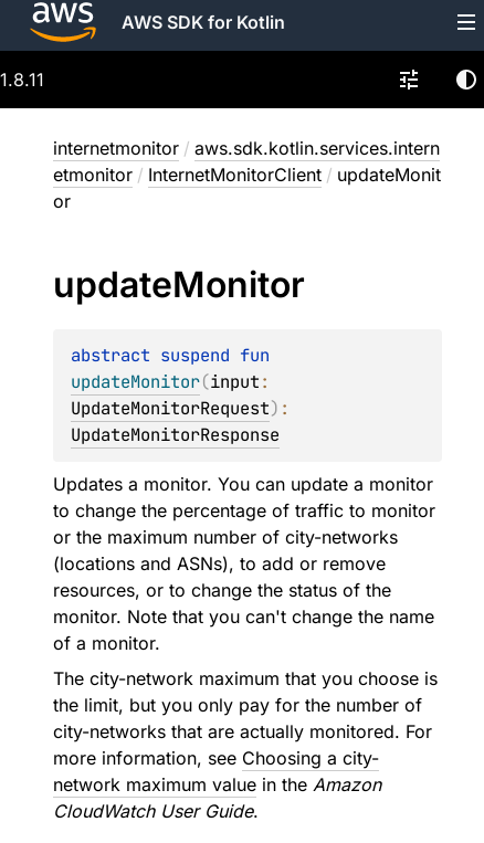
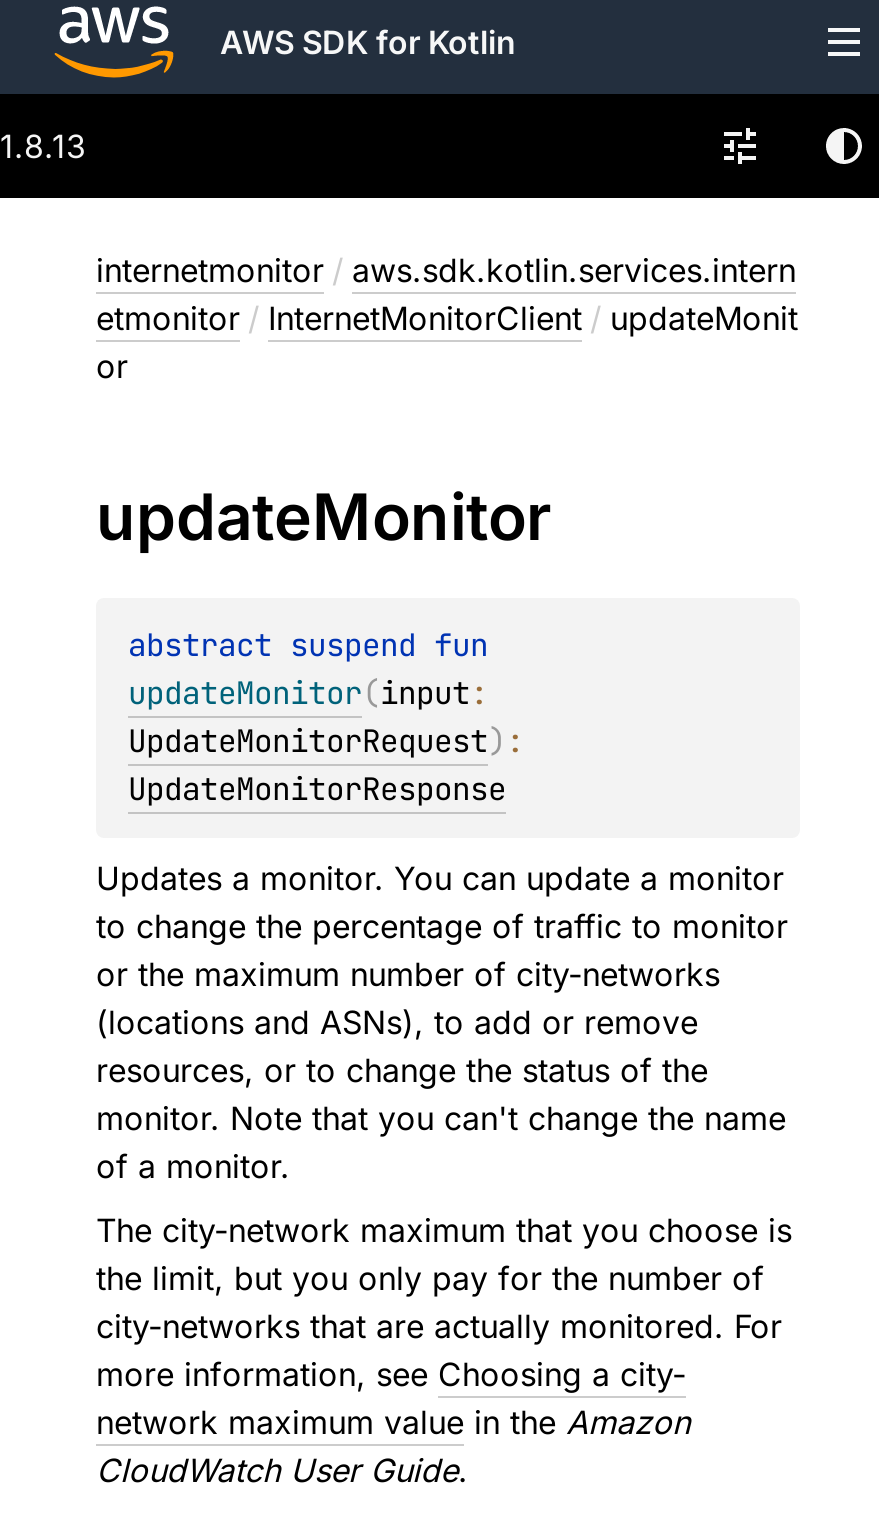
[0,69,44,91] 1.8.11 -> [0,126,86,166] 1.8.13

